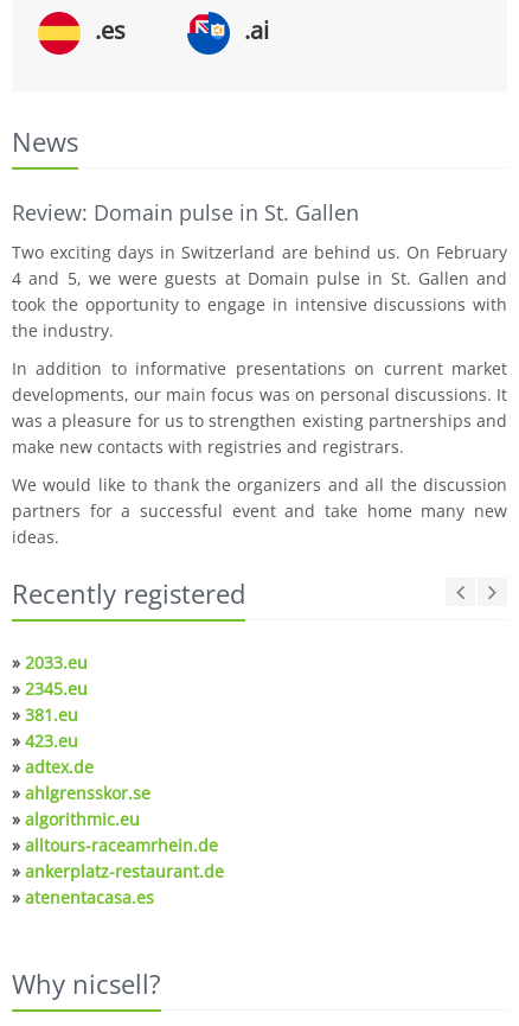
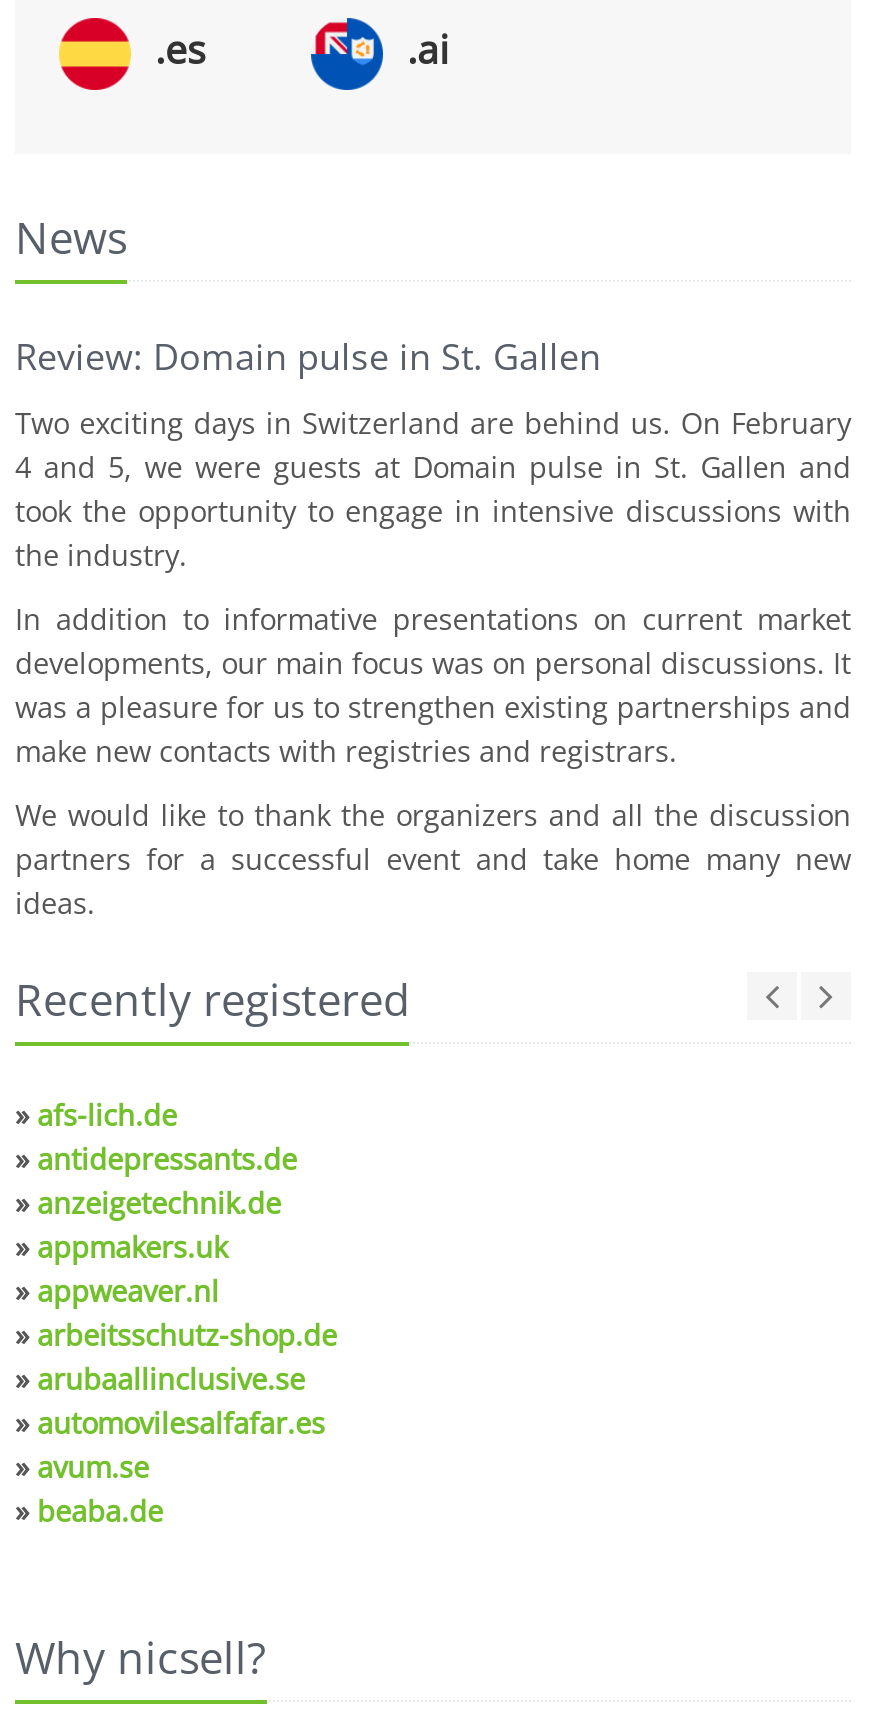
[12,651,224,909] » 2033.eu | » 2345.eu | » 381.eu | » 423.eu | » adtex.de | » ahlgrensskor.se | » algorithmic.eu | » alltours-raceamrhein.de | » ankerplatz-restaurant.de | » atenentacasa.es -> [15,1096,337,1530] » afs-lich.de | » antidepressants.de | » anzeigetechnik.de | » appmakers.uk | » appweaver.nl | » arbeitsschutz-shop.de | » arubaallinclusive.se | » automovilesalfafar.es | » avum.se | » beaba.de

